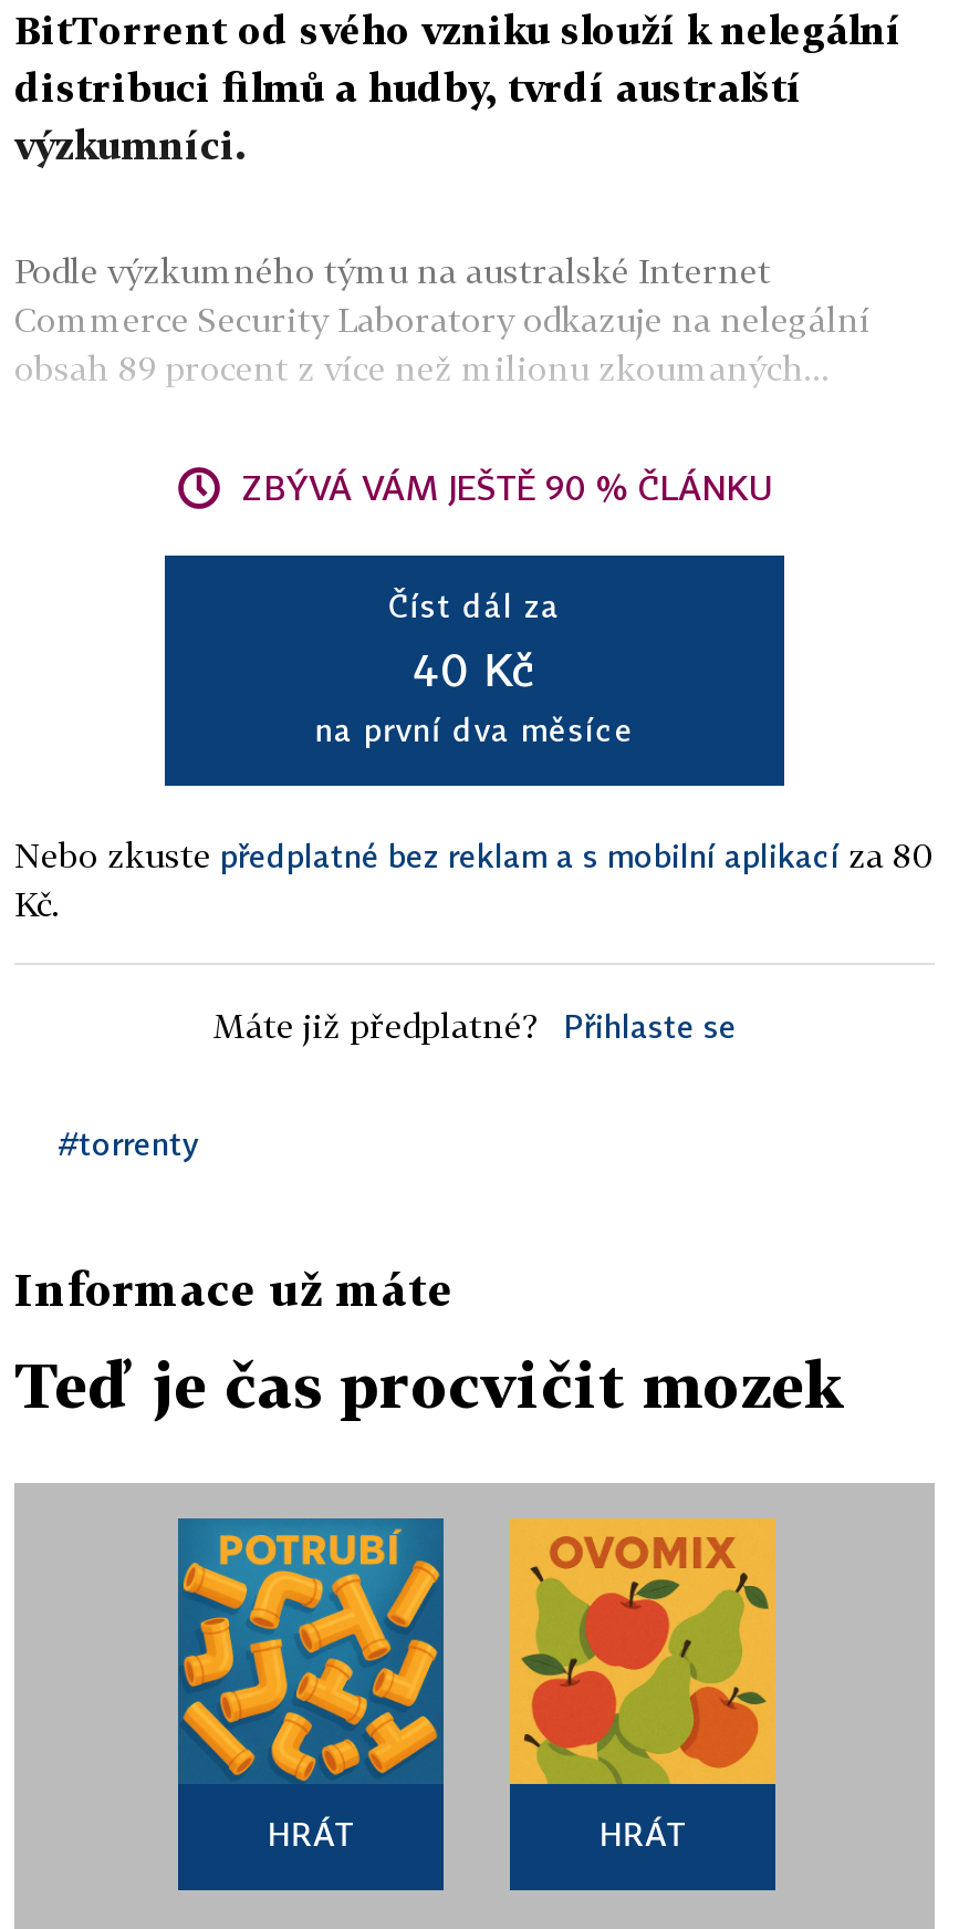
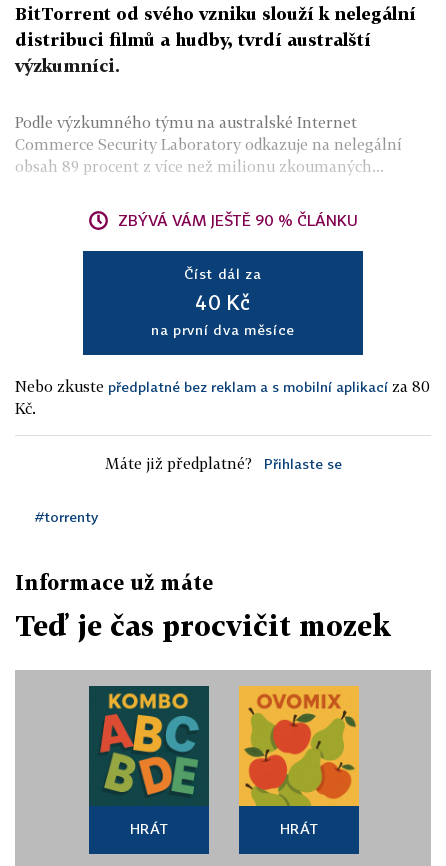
[178,1518,444,1784] [image] -> [89,686,209,806] [image]

